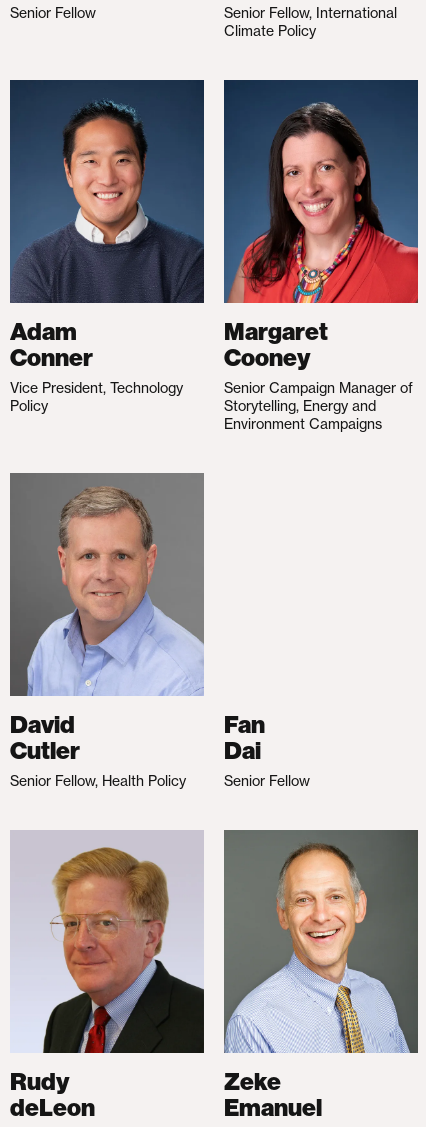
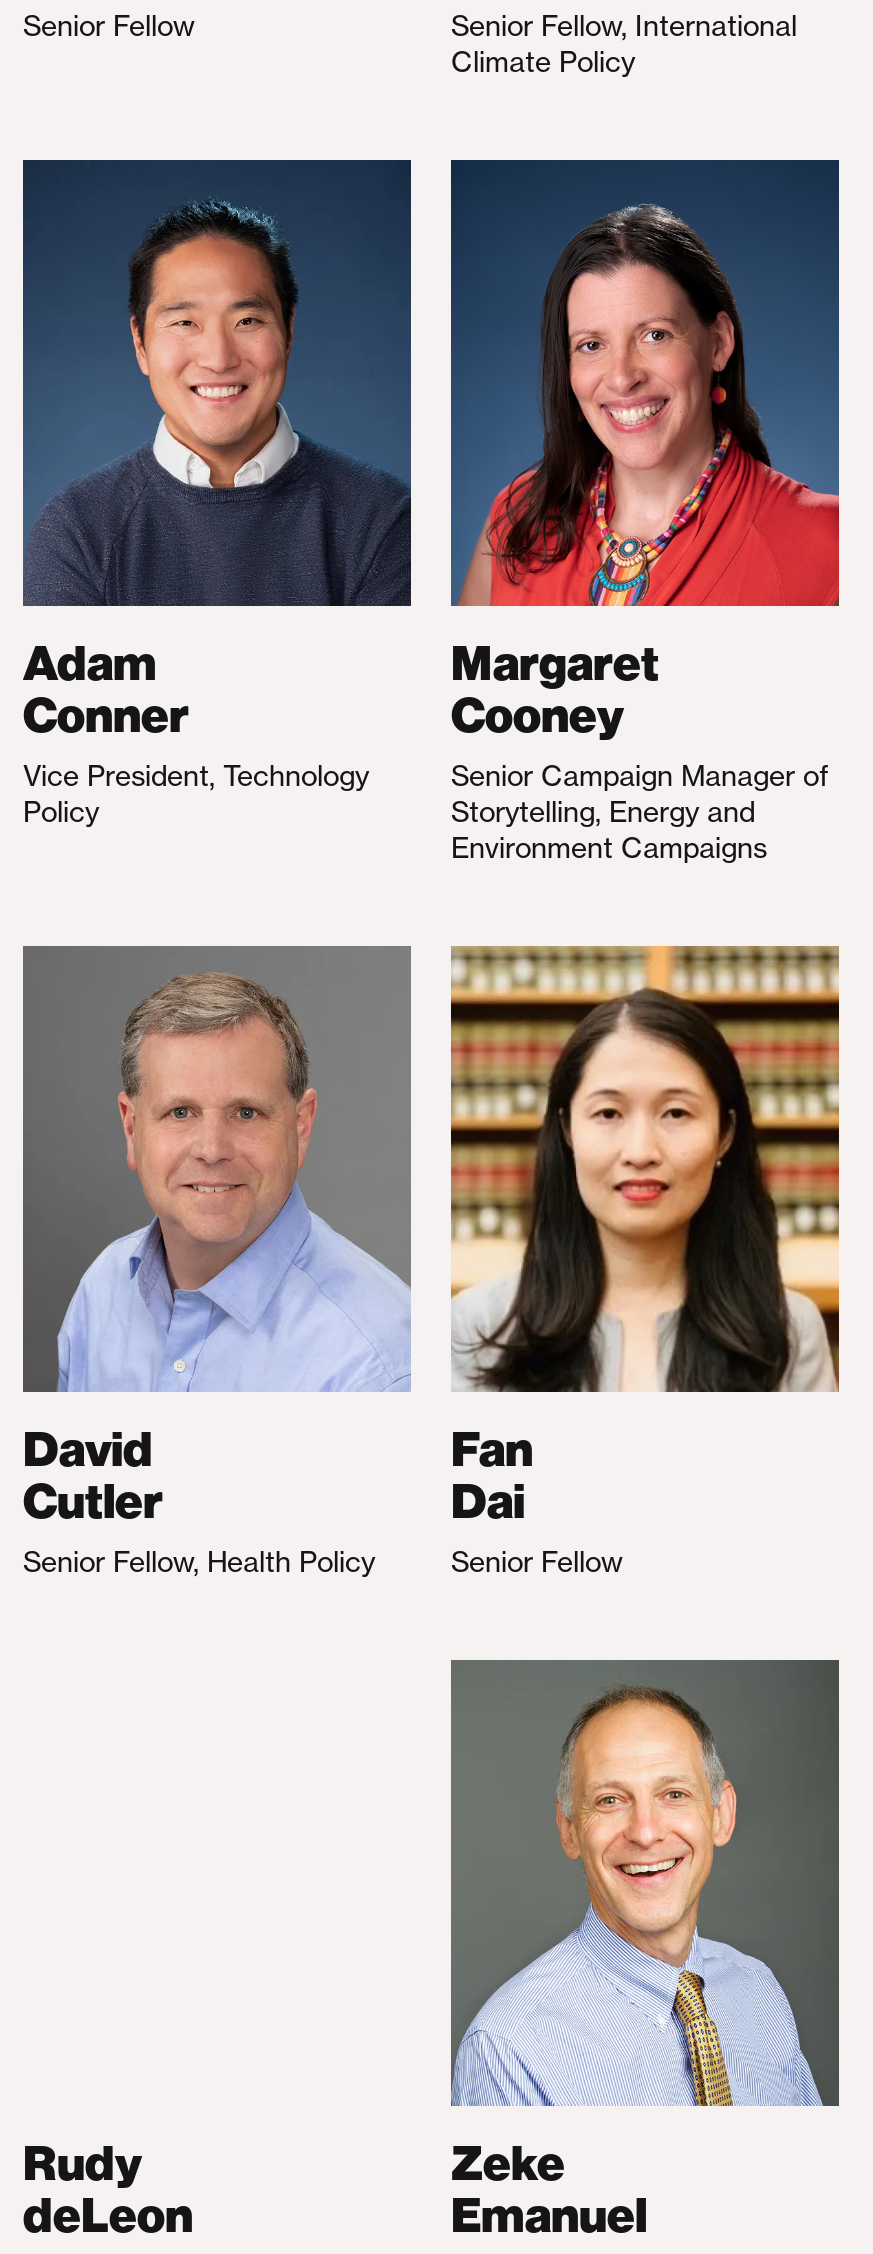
none -> [449,944,841,1394] [image]
[10,830,205,1054] [image] -> none

